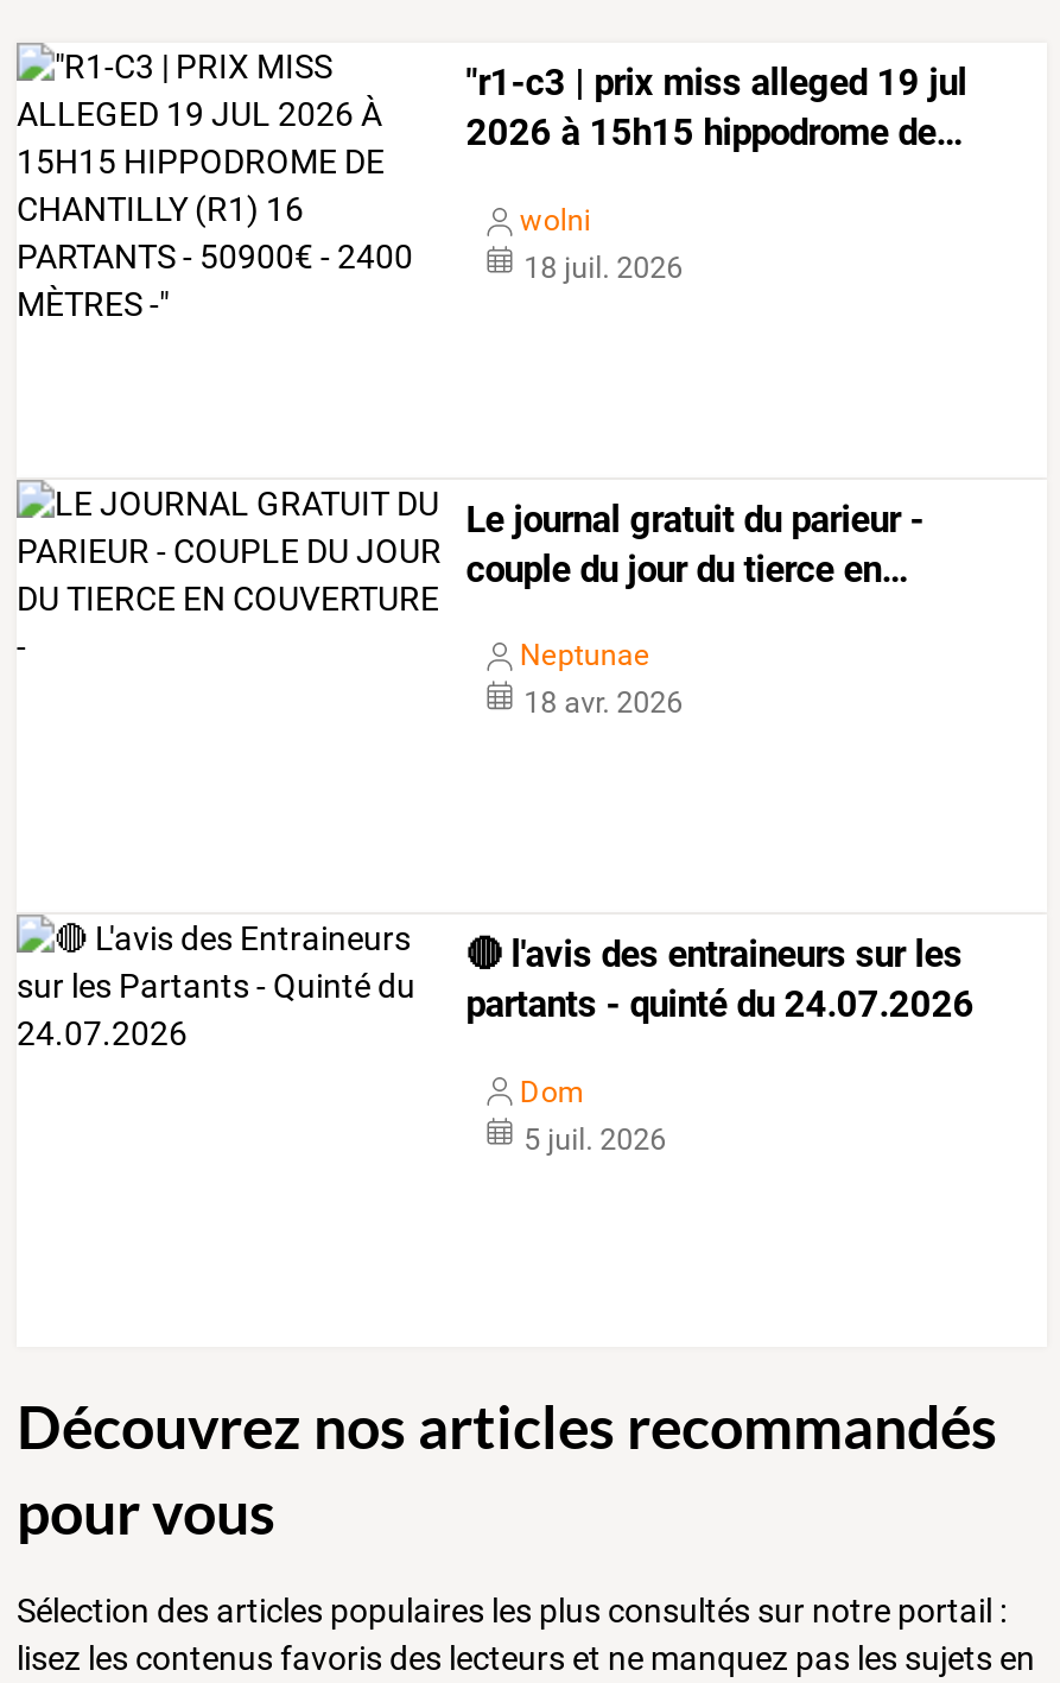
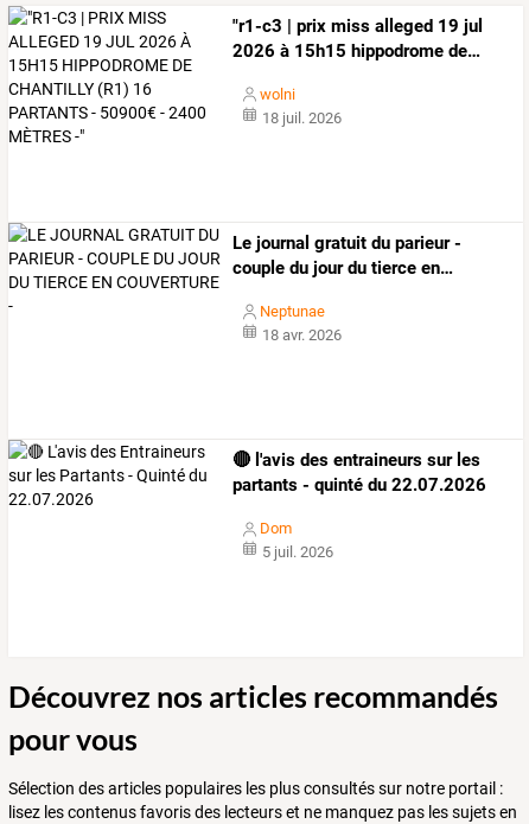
[466,983,974,1026] partants - quinté du 24.07.2026 -> [233,475,487,496] partants - quinté du 22.07.2026

